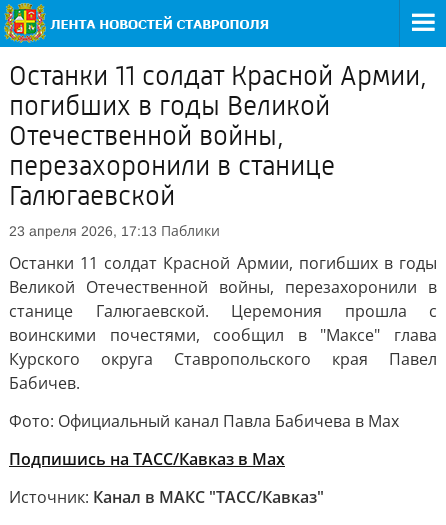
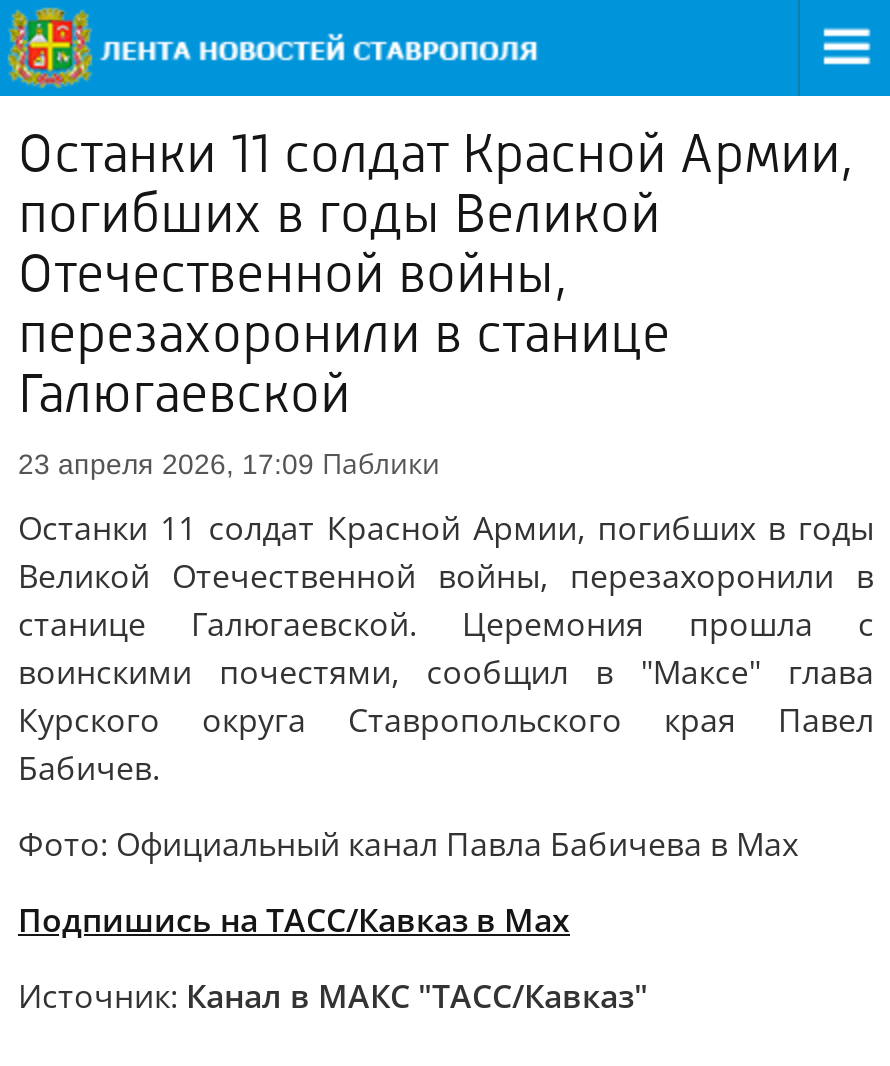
[9,221,220,240] 23 апреля 2026, 17:13 Паблики -> [18,444,440,482] 23 апреля 2026, 17:09 Паблики

